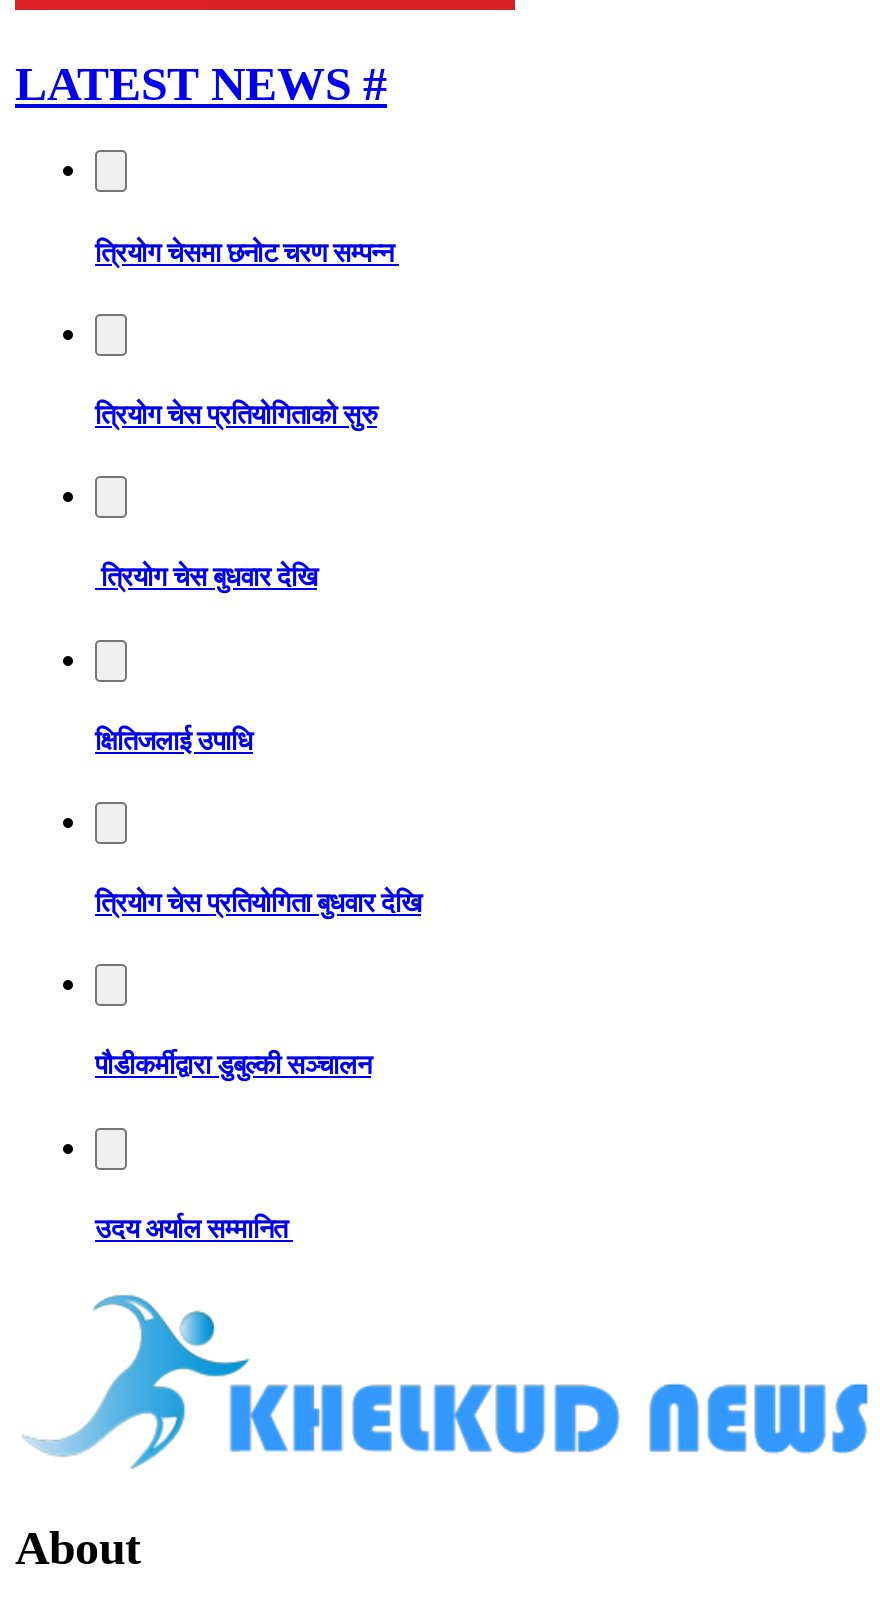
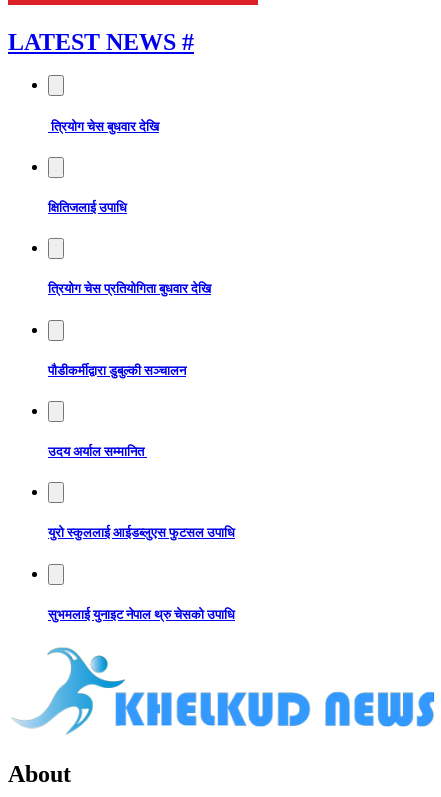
[95,237,399,267] त्रियोग चेसमा छनोट चरण सम्पन्न -> none
[95,400,377,430] त्रियोग चेस प्रतियोगिताको सुरु -> none
moved [95,563,421,1243] -> [48,119,211,459]: त्रियोग चेस बुधवार देखि | क्षितिजलाई उपाधि | त्रियोग चेस प्रतियोगिता बुधवार देखि | पौडीकर्मीद्वारा डुबुल्की सञ्चालन | उदय अर्याल सम्मानित
none -> [48,525,235,540] युरो स्कुललाई आईडब्लुएस फुटसल उपाधि
none -> [48,607,235,622] सुभमलाई युनाइट नेपाल थ्रु चेसको उपाधि

